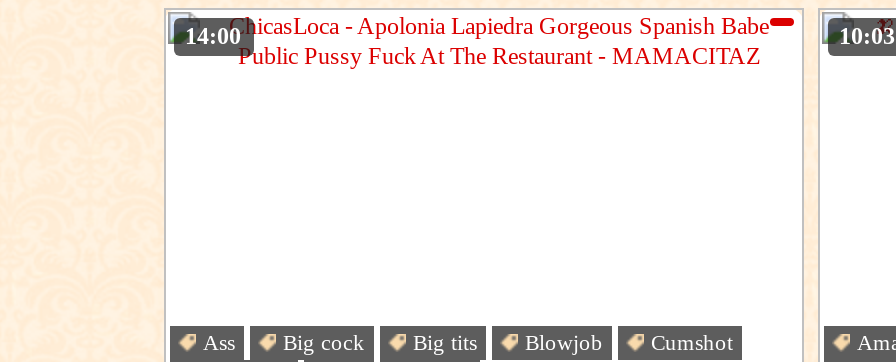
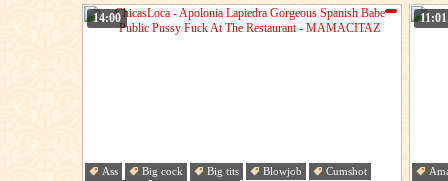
[839,22,895,50] 10:03 -> [419,11,446,25] 11:01

